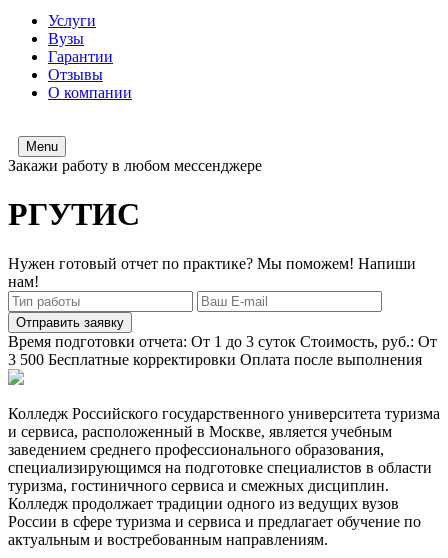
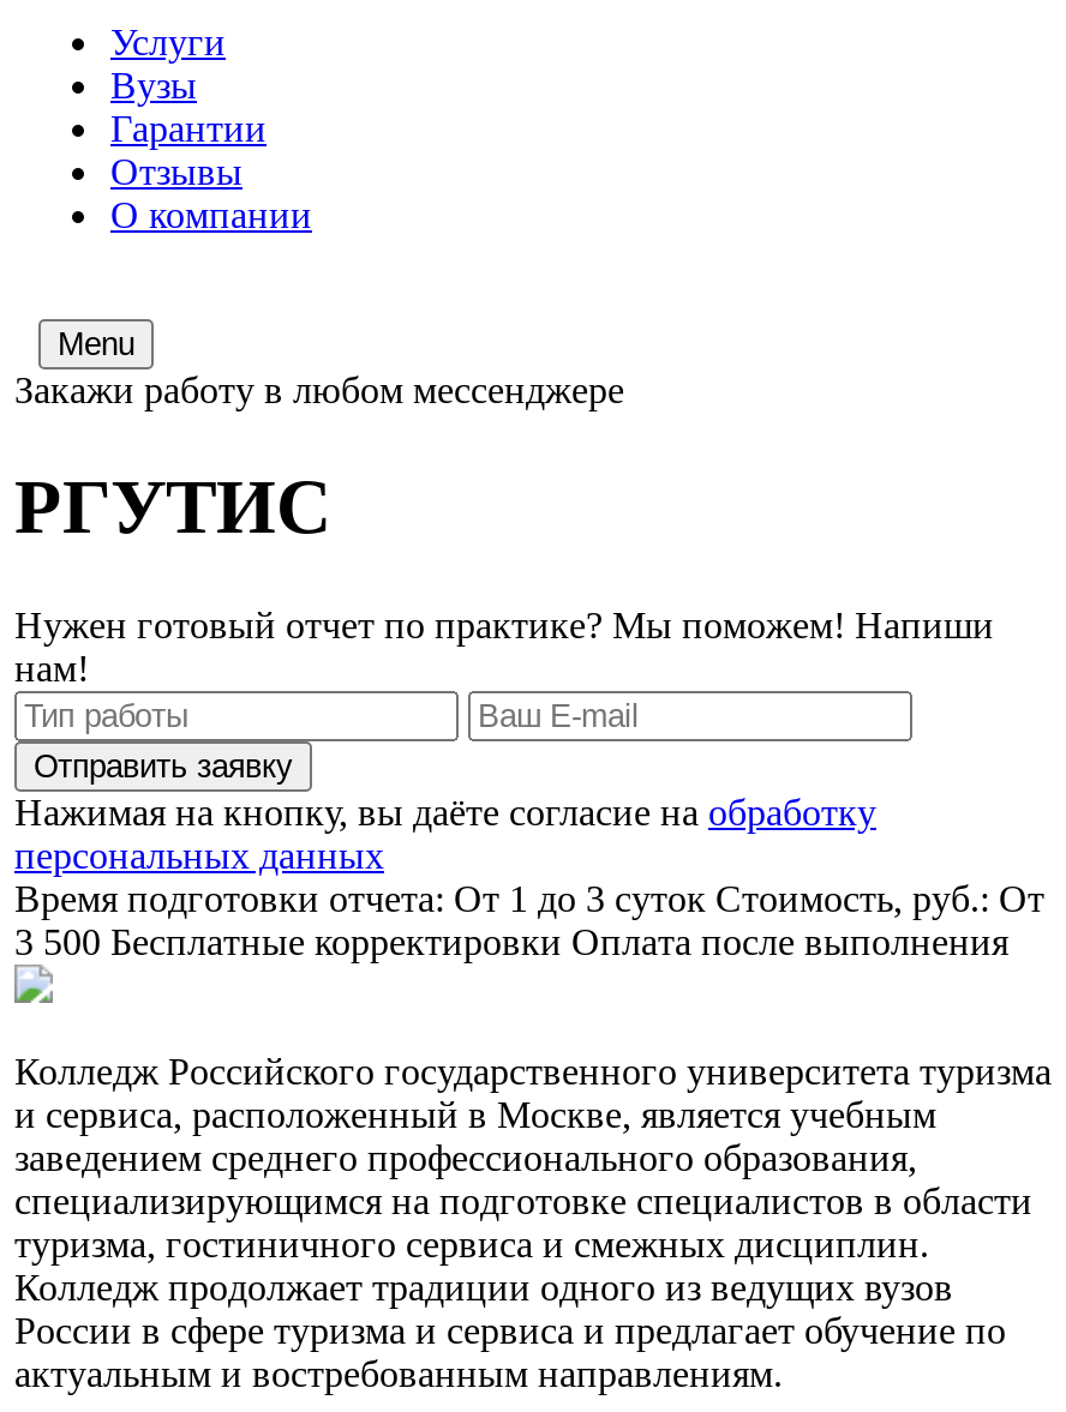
none -> [14,792,876,876] Нажимая на кнопку, вы даёте согласие на обработку | персональных данных

